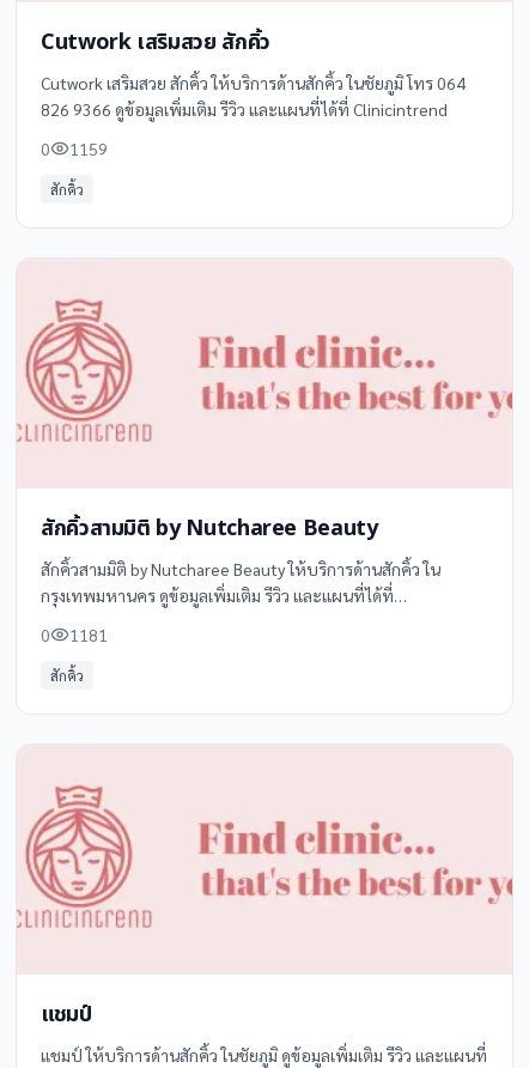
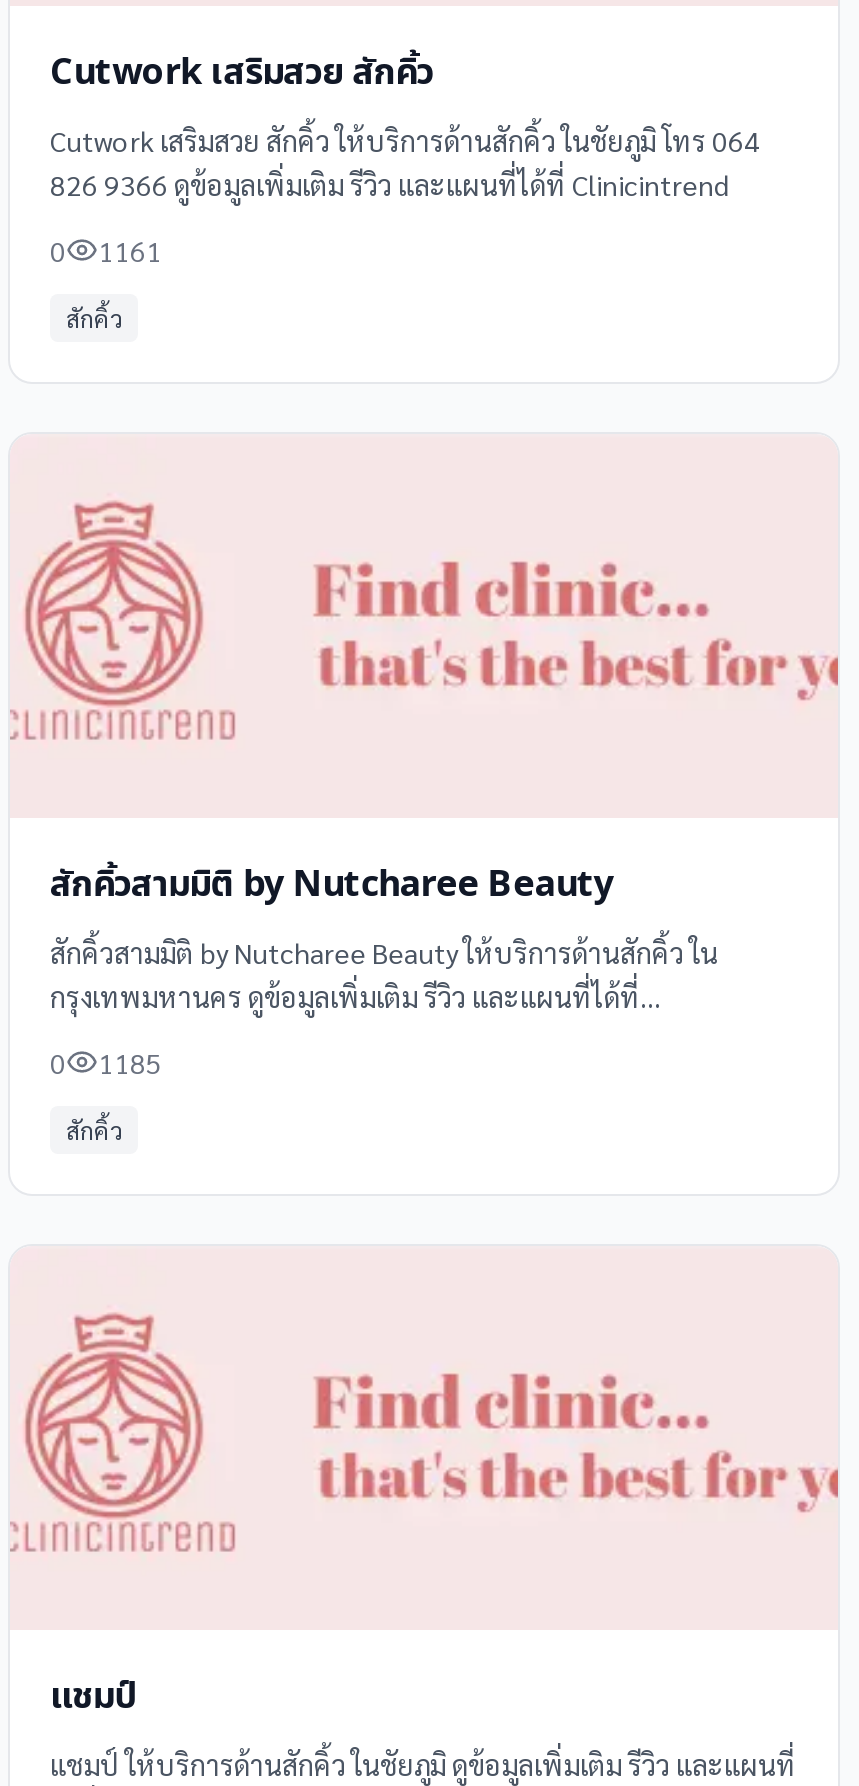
[41,138,108,159] 0 1159 -> [50,232,162,268] 0 1161
[41,624,108,645] 0 1181 -> [50,1044,162,1080] 0 1185

